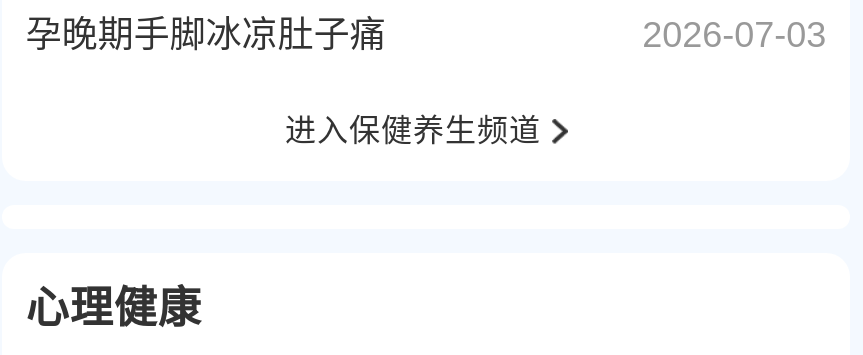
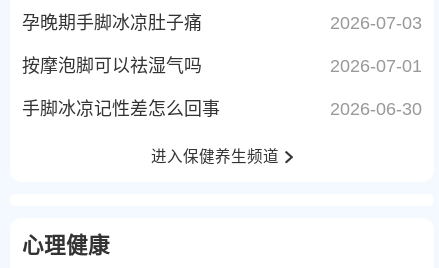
none -> [22,56,422,119] 2026-07-01 | 按摩泡脚可以祛湿气吗 | 2026-06-30 | 手脚冰凉记性差怎么回事

